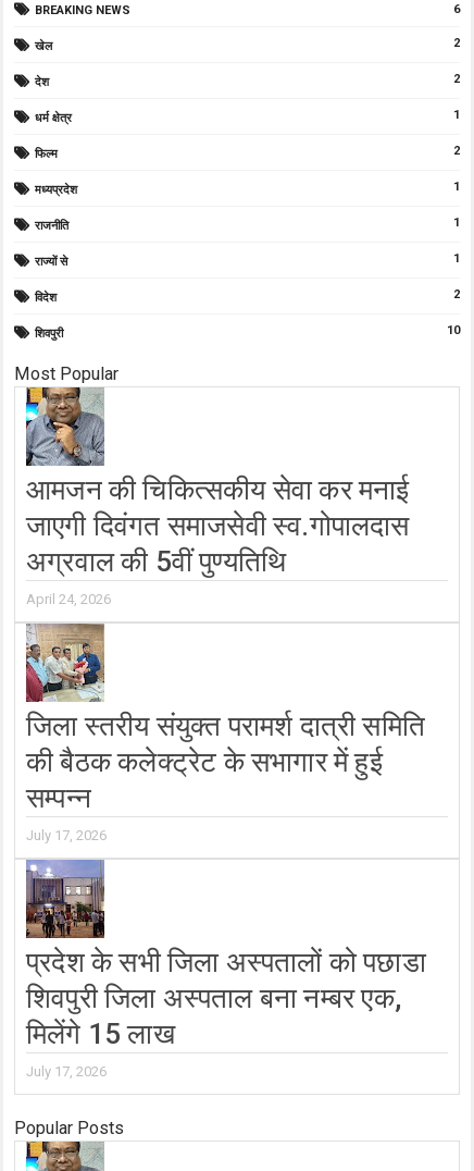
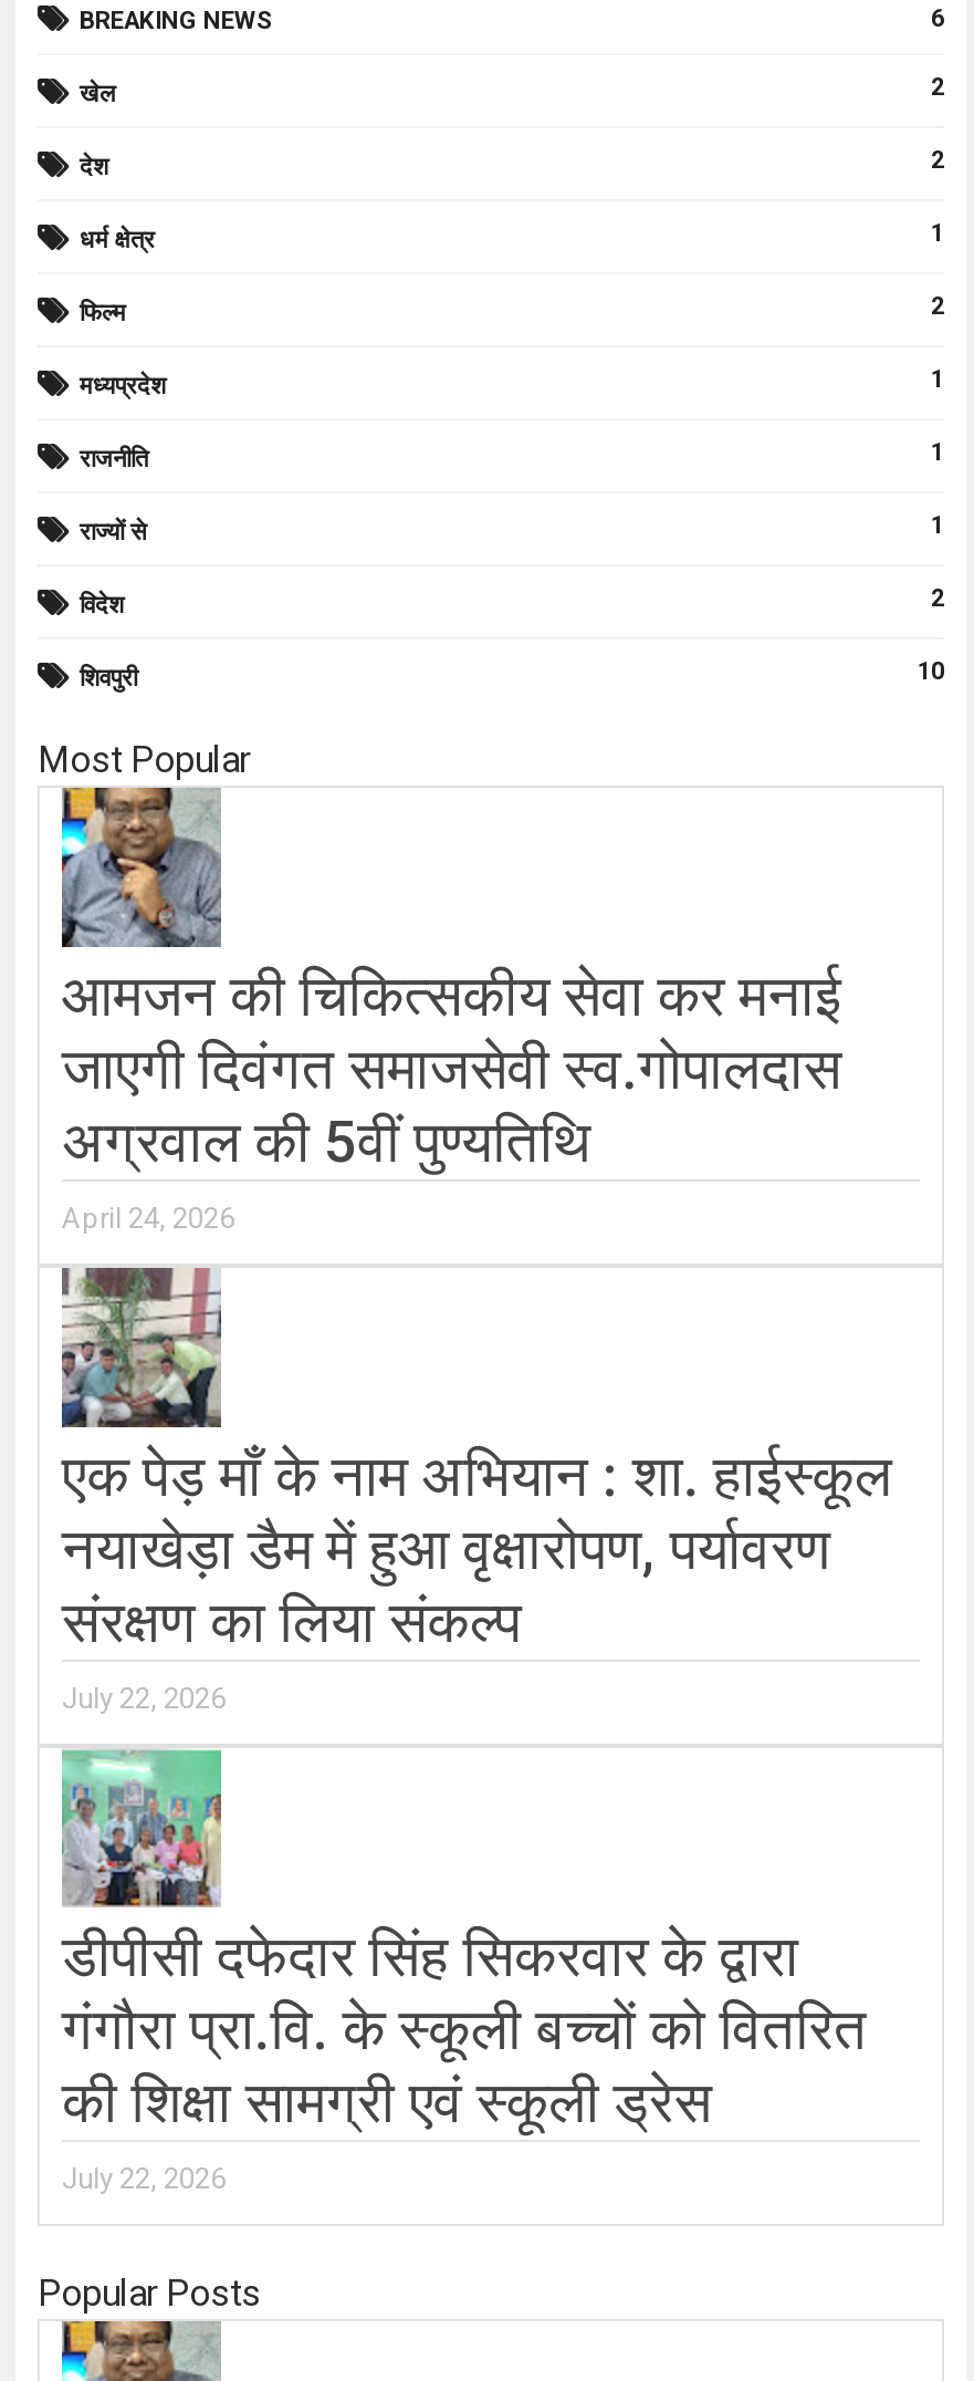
[25,623,425,843] [image] | जिला स्तरीय संयुक्त परामर्श दात्री समिति | की बैठक कलेक्ट्रेट के सभागार में हुई | सम्पन्न | July 17, 2026 -> [60,1268,892,1715] [image] | एक पेड़ माँ के नाम अभियान : शा. हाईस्कूल | नयाखेड़ा डैम में हुआ वृक्षारोपण, पर्यावरण | संरक्षण का लिया संकल्प | July 22, 2026
[25,859,426,1080] [image] | प्रदेश के सभी जिला अस्पतालों को पछाडा | शिवपुरी जिला अस्पताल बना नम्बर एक, | मिलेंगे 15 लाख | July 17, 2026 -> [60,1748,867,2195] [image] | डीपीसी दफेदार सिंह सिकरवार के द्वारा | गंगौरा प्रा.वि. के स्कूली बच्चों को वितरित | की शिक्षा सामग्री एवं स्कूली ड्रेस | July 22, 2026

